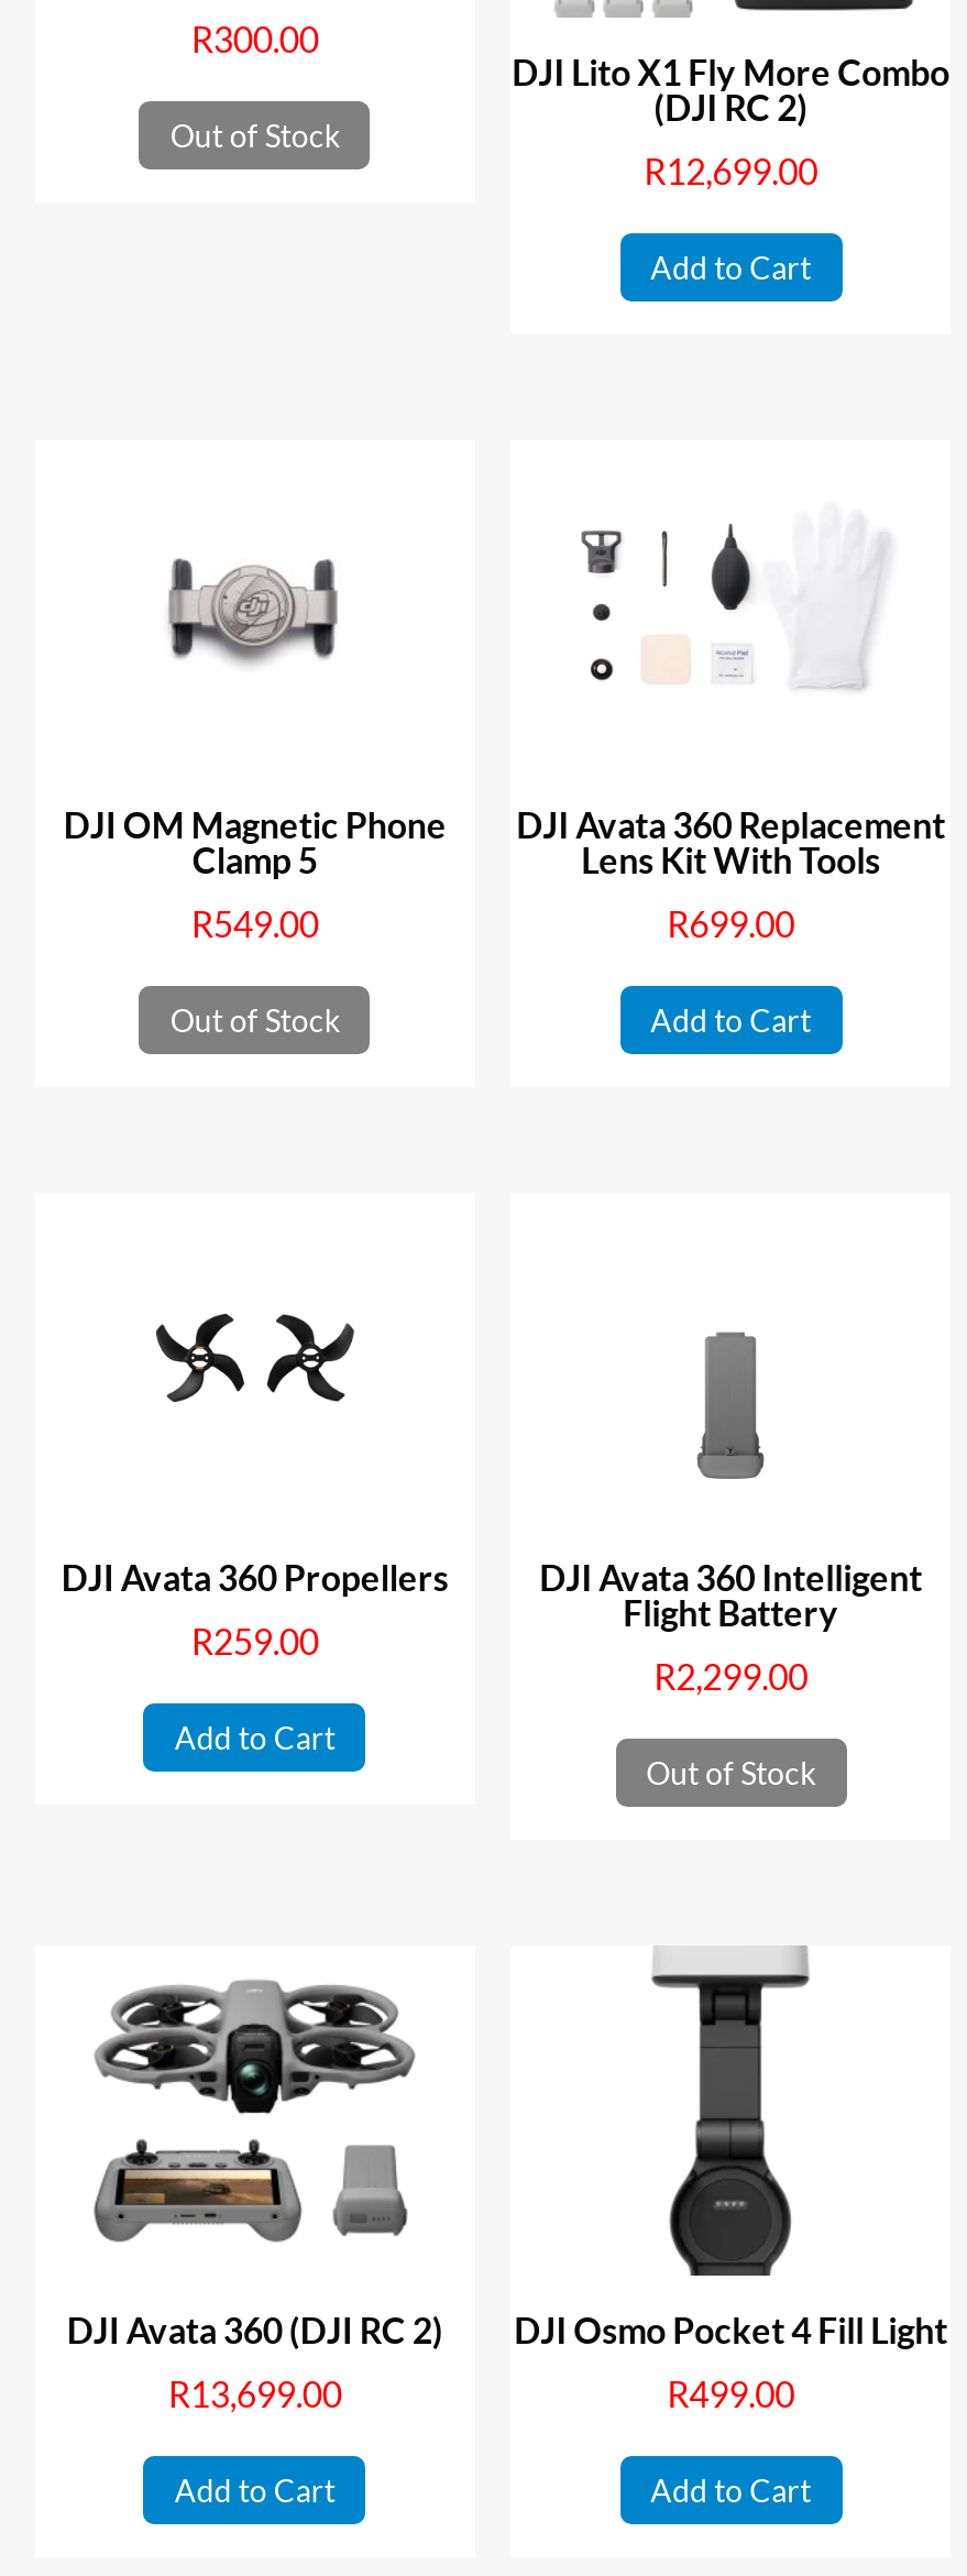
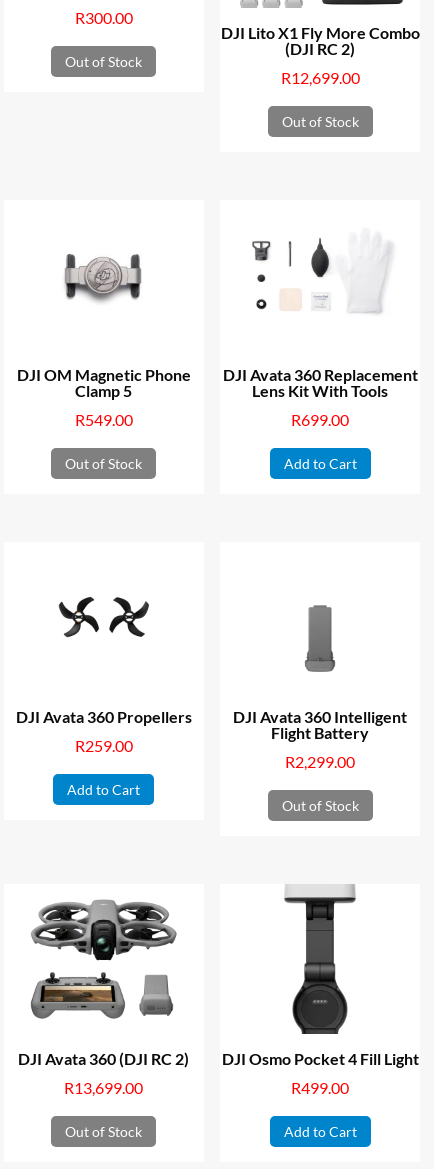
[651,249,811,286] Add to Cart -> [282,113,359,130] Out of Stock
[174,2471,335,2508] Add to Cart -> [65,1123,142,1140] Out of Stock

